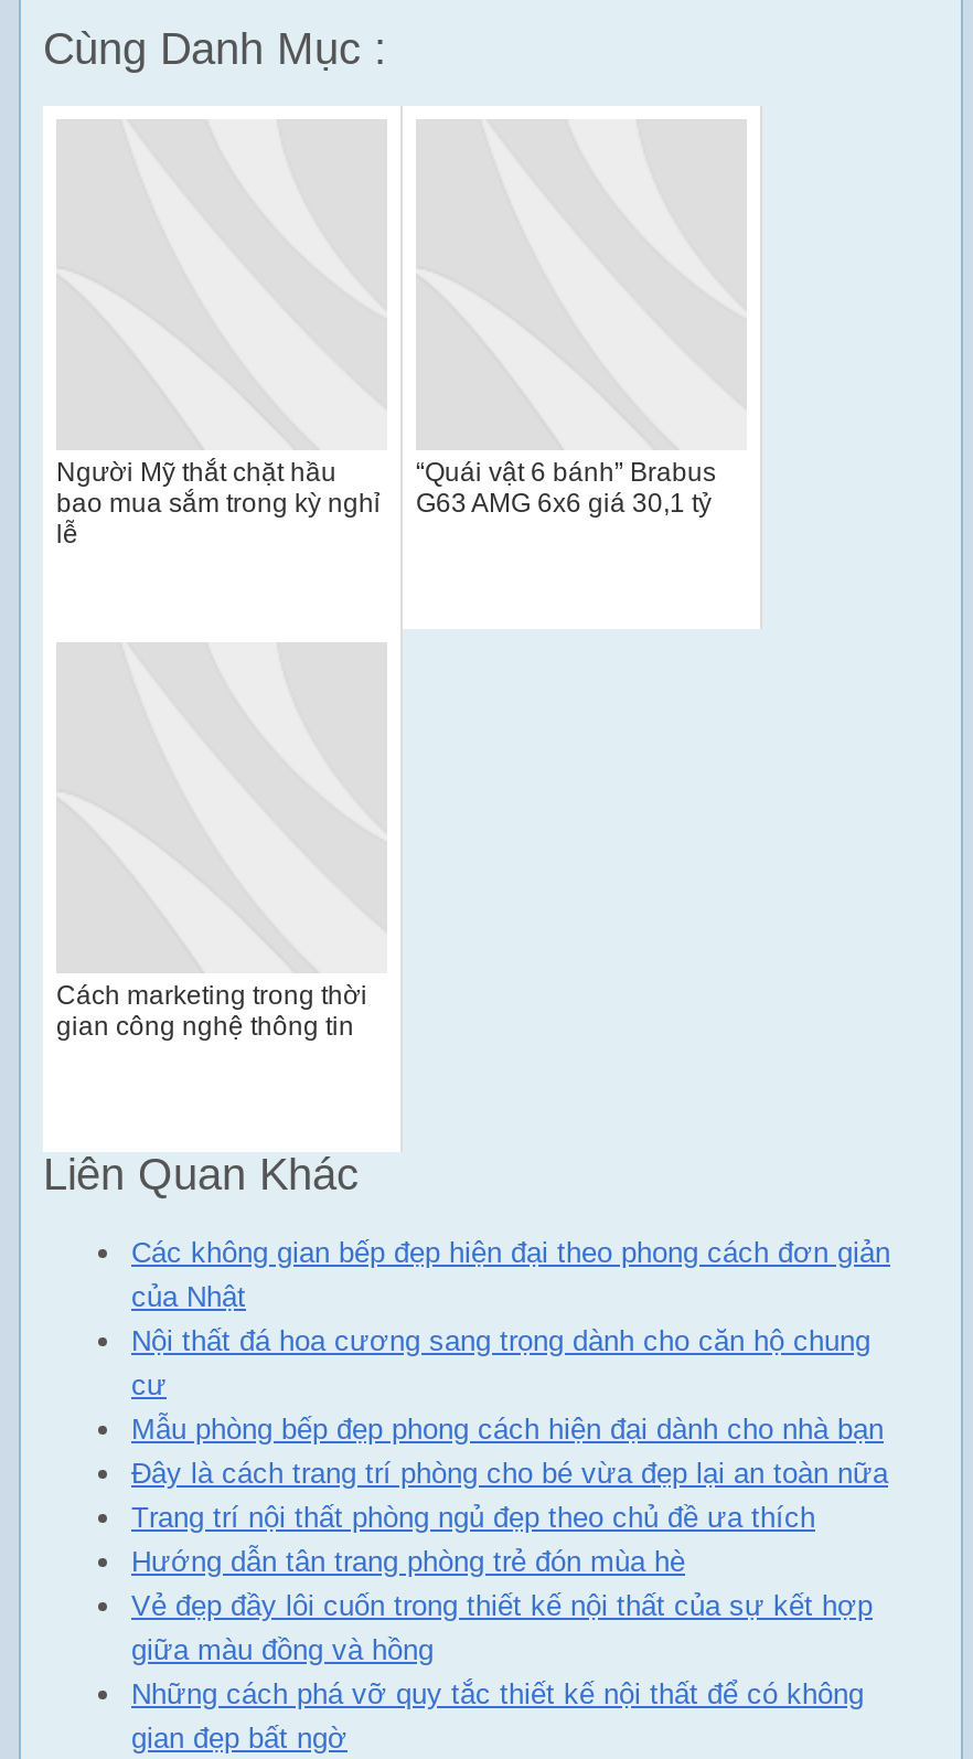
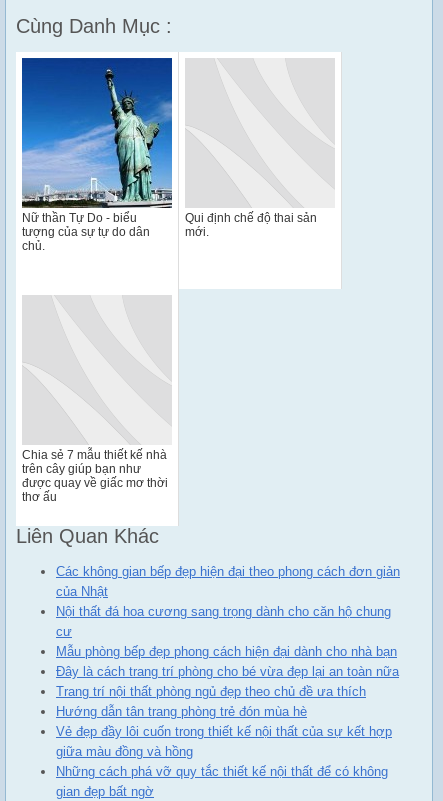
none -> [21,57,173,209] [image]
[56,456,381,548] Người Mỹ thắt chặt hầu | bao mua sắm trong kỳ nghỉ | lễ -> [22,210,150,252] Nữ thần Tự Do - biểu | tượng của sự tự do dân | chủ.
[416,456,716,518] “Quái vật 6 bánh” Brabus | G63 AMG 6x6 giá 30,1 tỷ -> [185,210,317,238] Qui định chế độ thai sản | mới.
[56,979,367,1041] Cách marketing trong thời | gian công nghệ thông tin -> [22,447,168,503] Chia sẻ 7 mẫu thiết kế nhà | trên cây giúp bạn như | được quay về giấc mơ thời | thơ ấu

